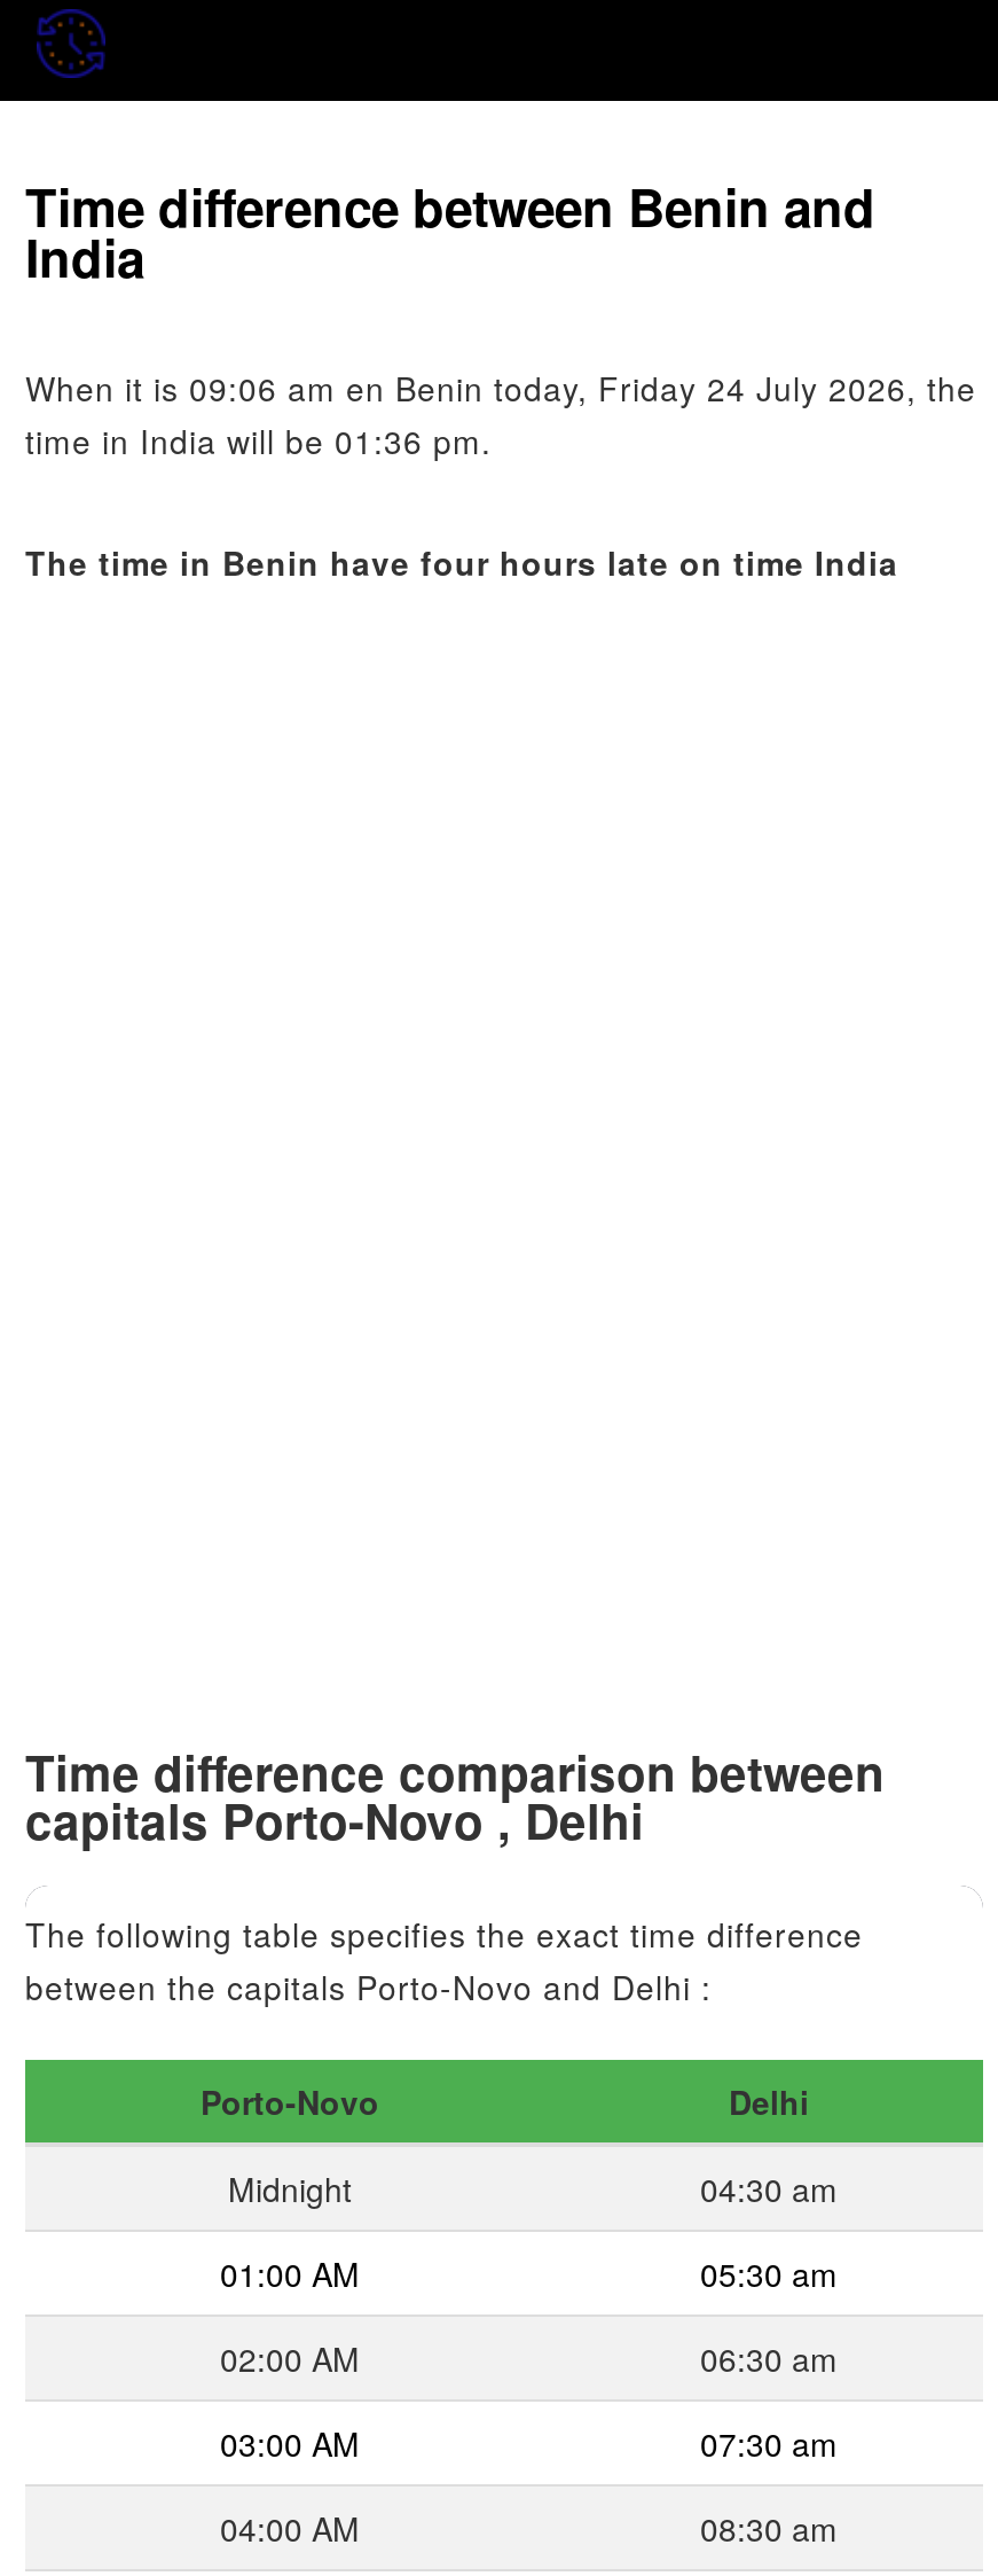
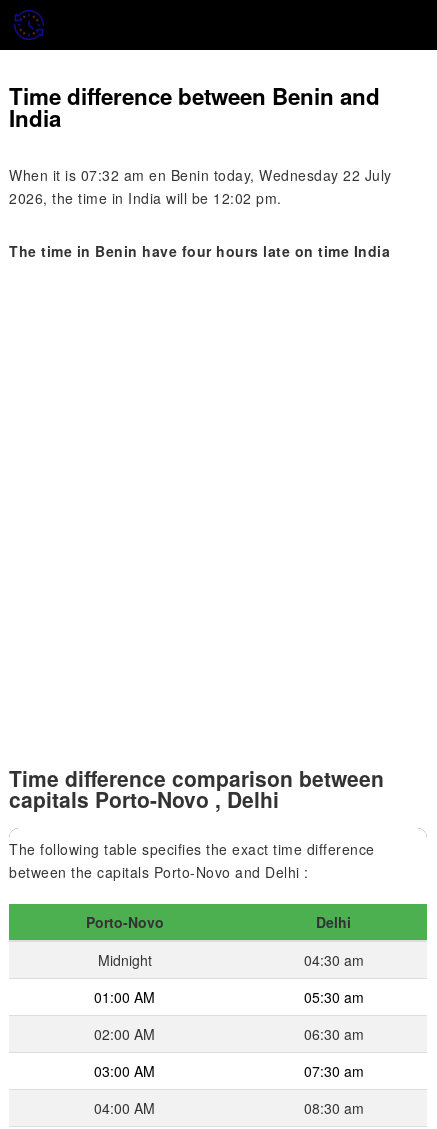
[25,365,976,463] When it is 09:06 am en Benin today, Friday 24 July 2026, the | time in India will be 01:36 pm. -> [9,165,391,208] When it is 07:32 am en Benin today, Wednesday 22 July | 2026, the time in India will be 12:02 pm.

